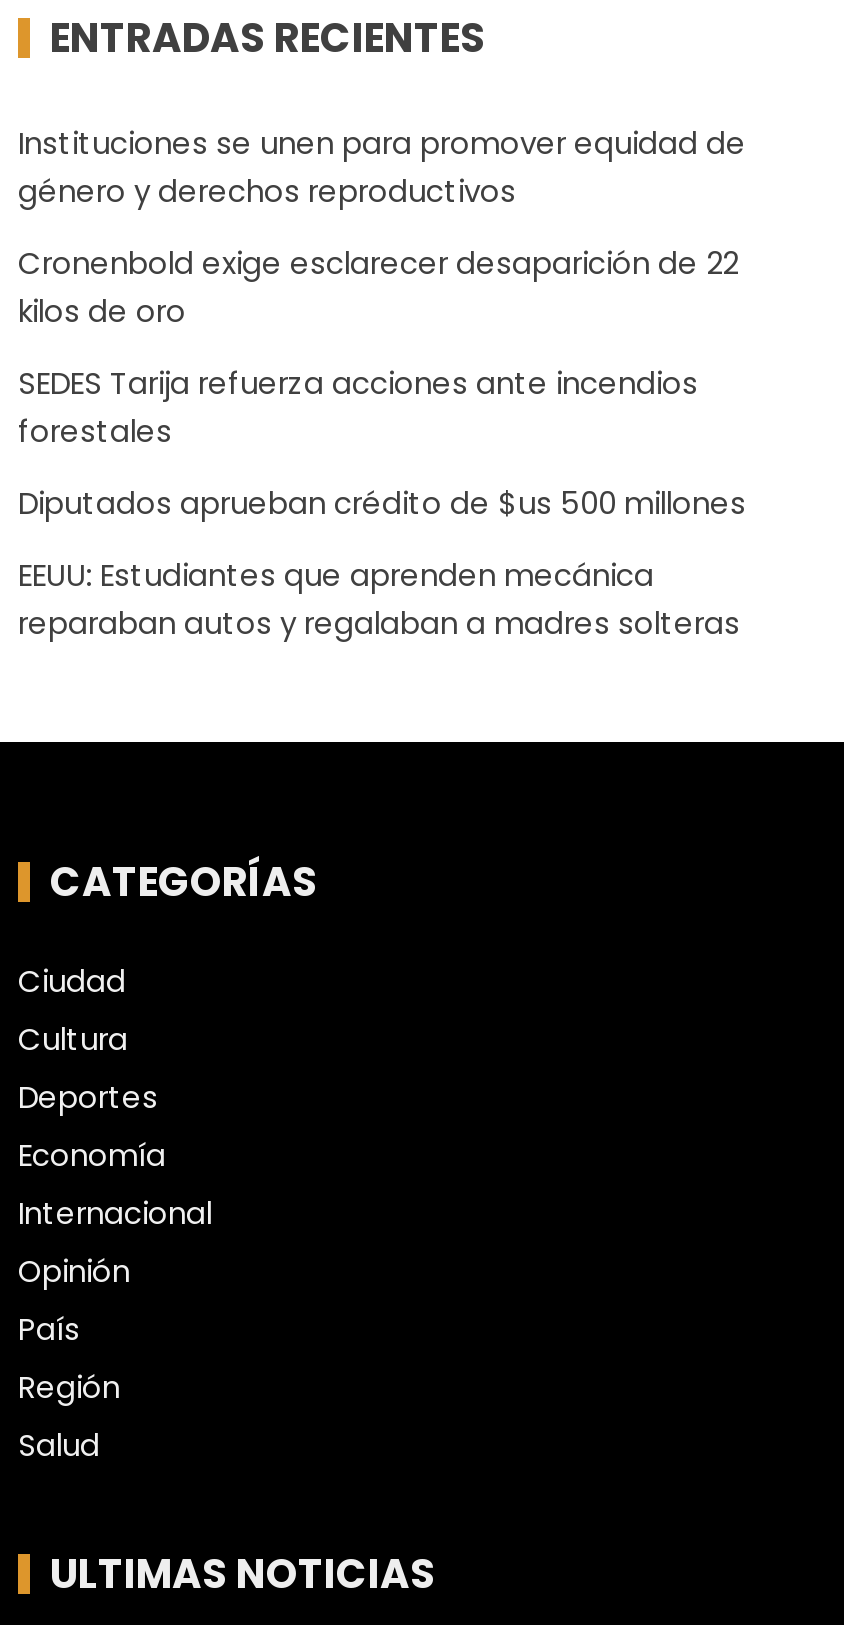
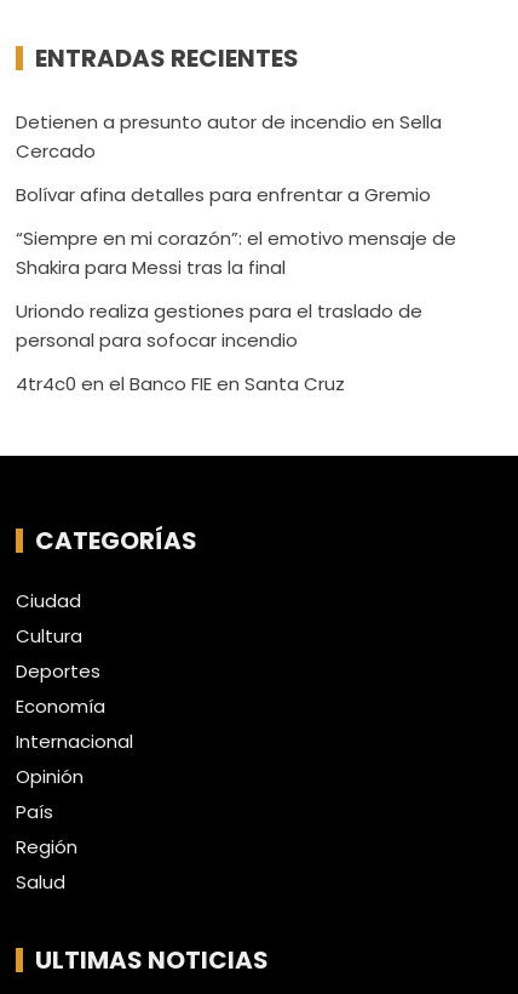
[18,122,746,212] Instituciones se unen para promover equidad de | género y derechos reproductivos -> [16,110,442,164] Detienen a presunto autor de incendio en Sella | Cercado
[18,242,738,332] Cronenbold exige esclarecer desaparición de 22 | kilos de oro -> [16,182,431,208] Bolívar afina detalles para enfrentar a Gremio
[18,362,698,452] SEDES Tarija refuerza acciones ante incendios | forestales -> [16,226,456,281] “Siempre en mi corazón”: el emotivo mensaje de | Shakira para Messi tras la final
[18,482,746,524] Diputados aprueban crédito de $us 500 millones -> [16,299,422,353] Uriondo realiza gestiones para el traslado de | personal para sofocar incendio
[18,554,740,644] EEUU: Estudiantes que aprenden mecánica | reparaban autos y regalaban a madres solteras -> [16,372,345,397] 4tr4c0 en el Banco FIE en Santa Cruz

